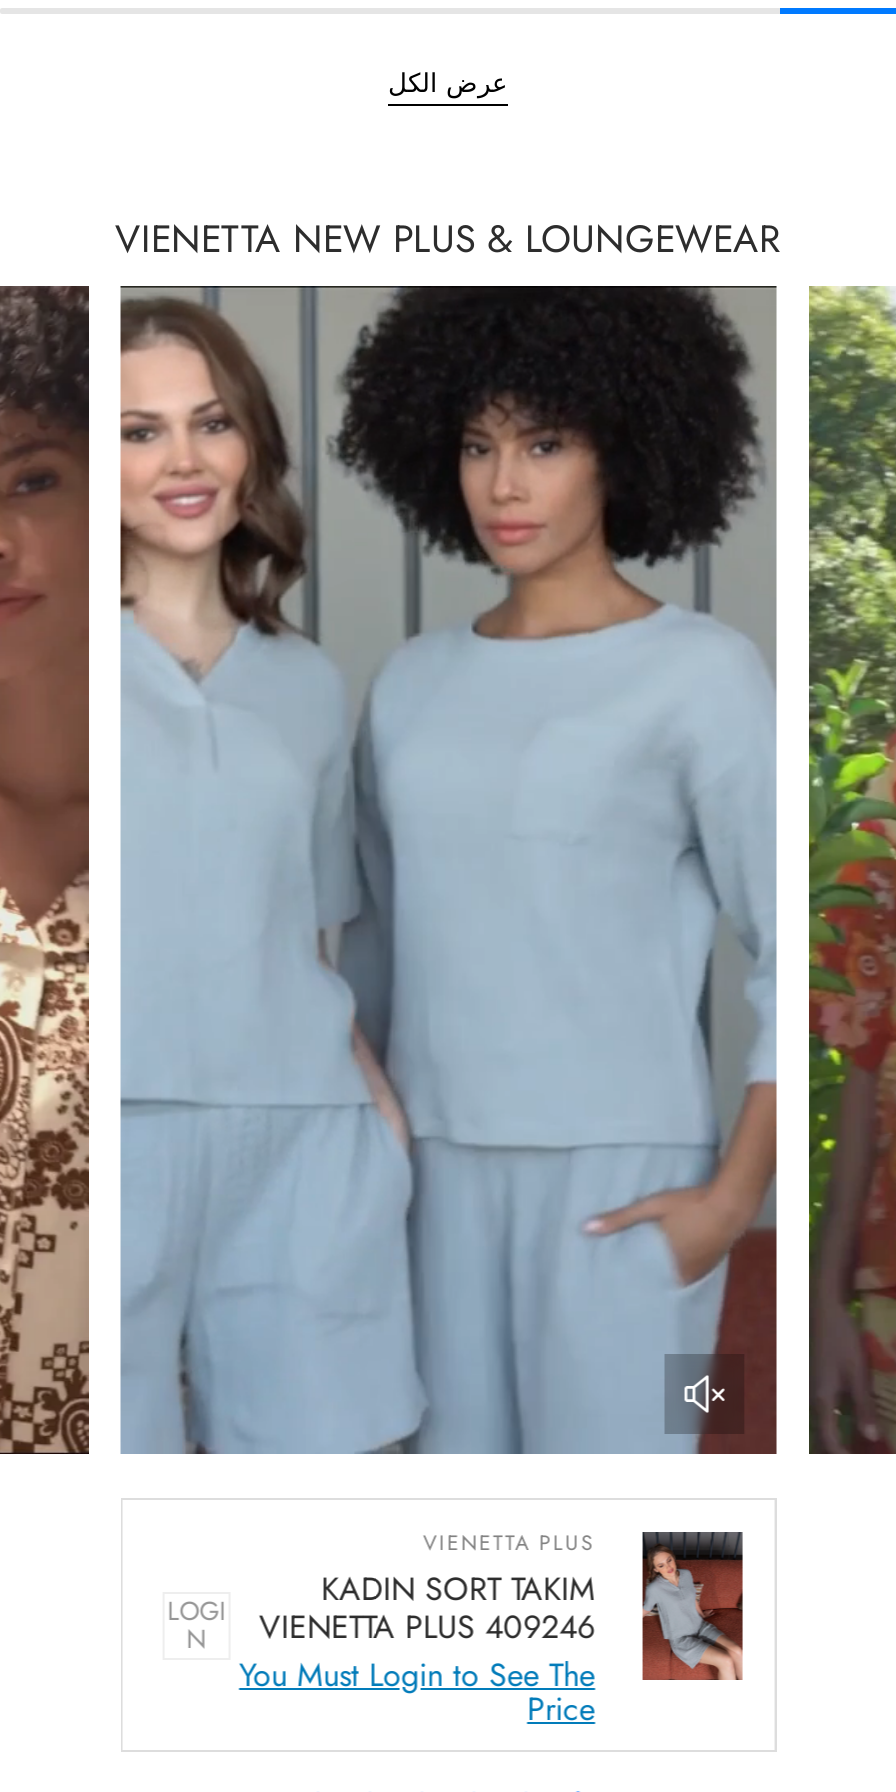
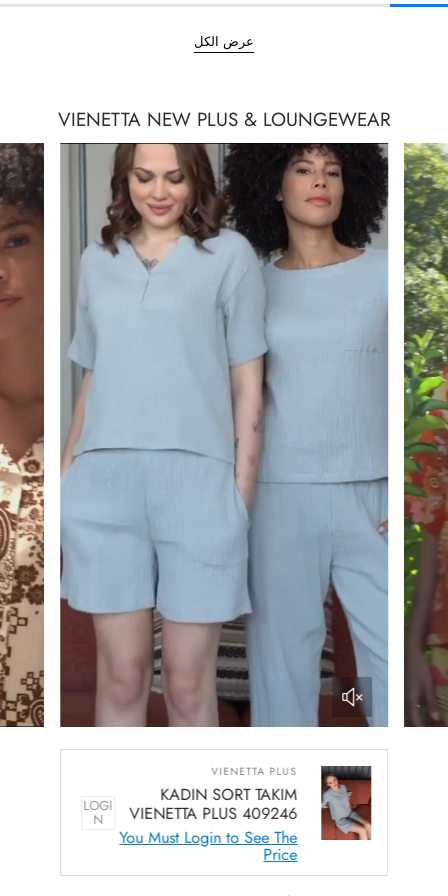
[120,286,778,1456] [image] -> [59,143,389,728] [image]

